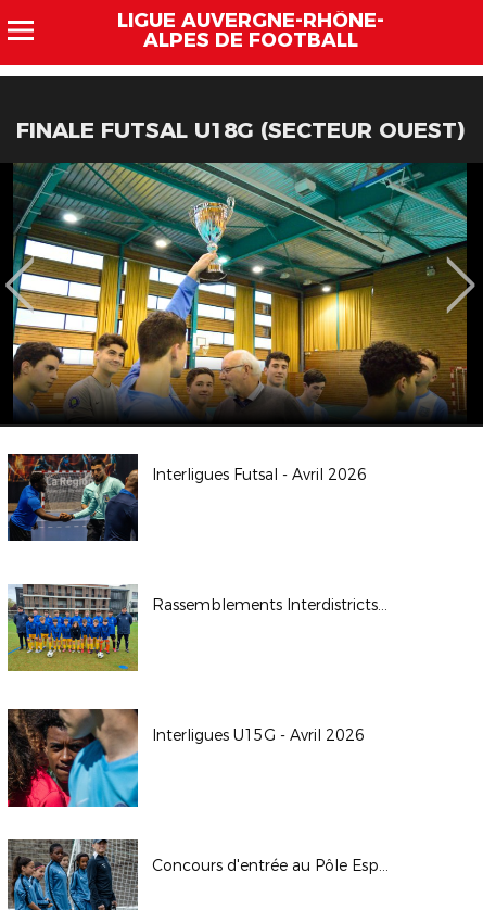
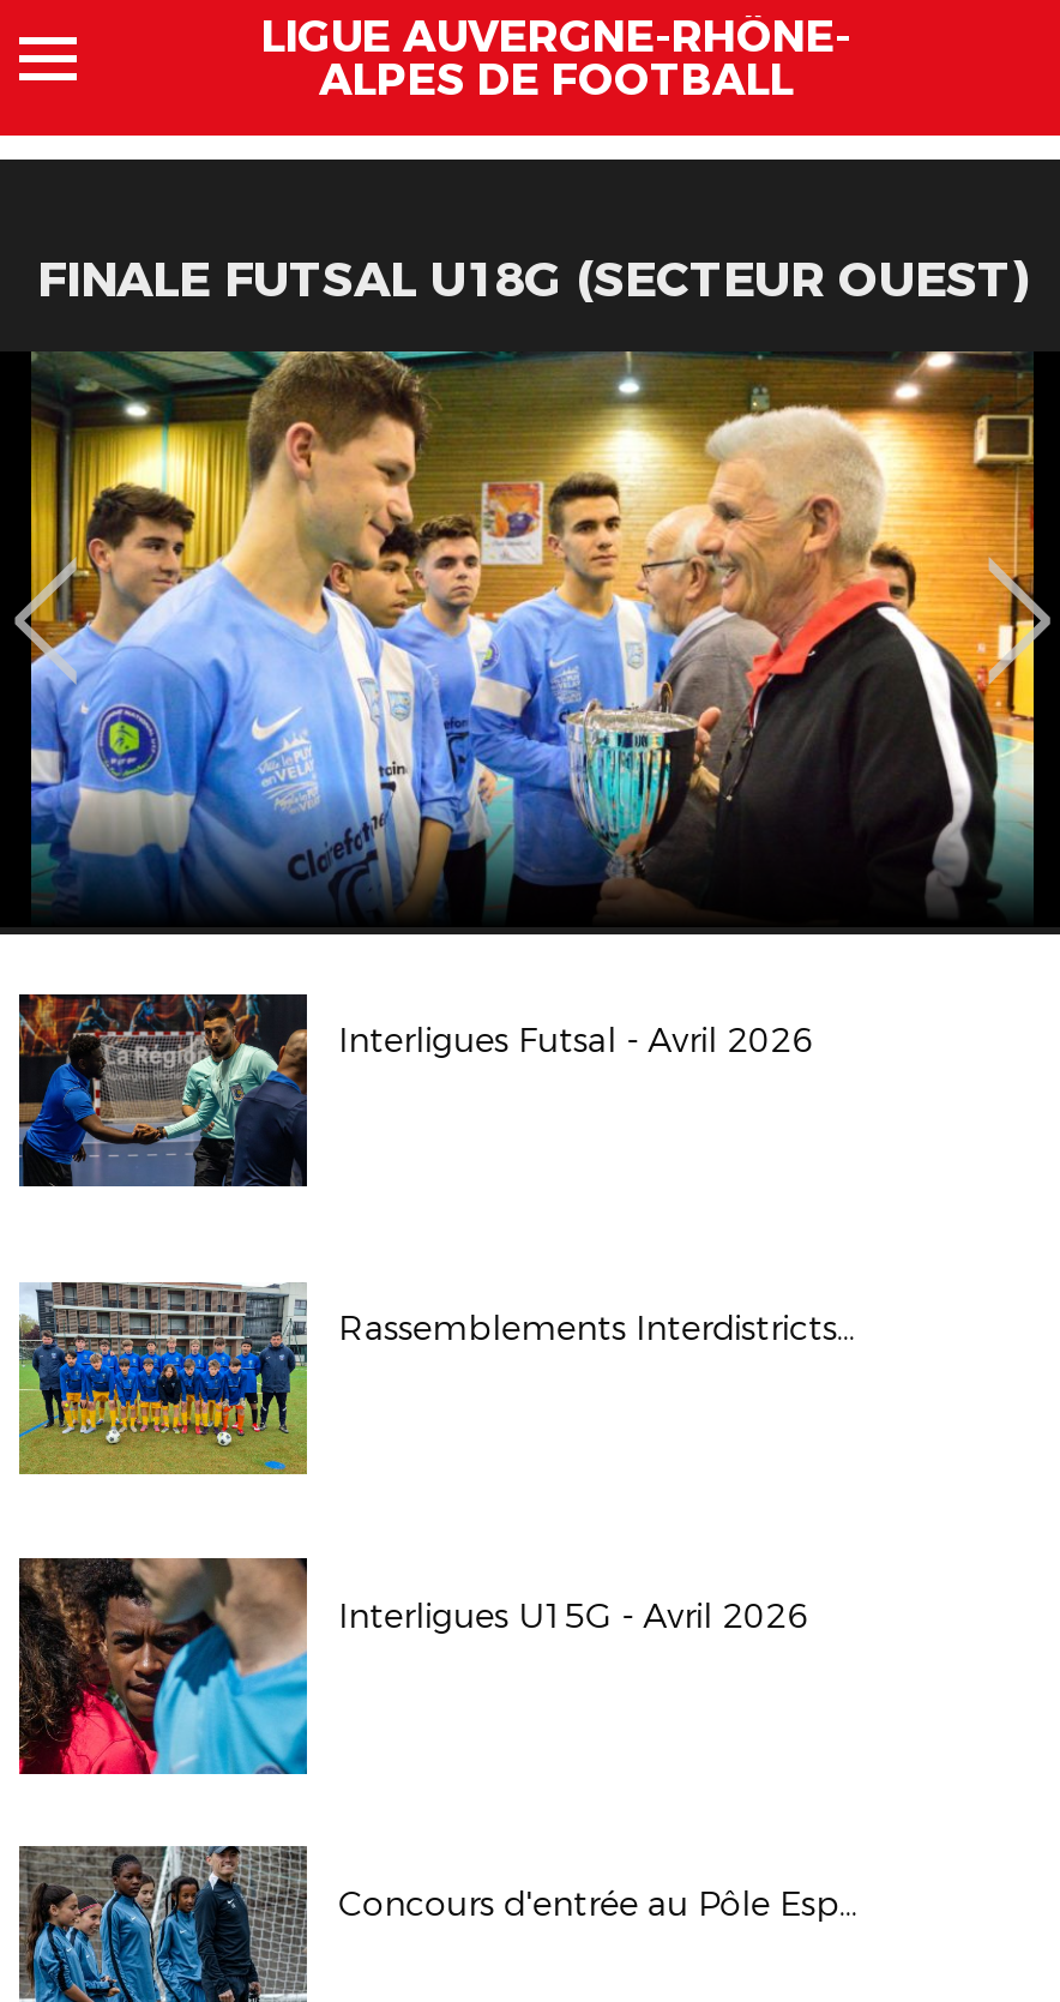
[12,162,468,415] [image] -> [29,349,1036,906] [image]

